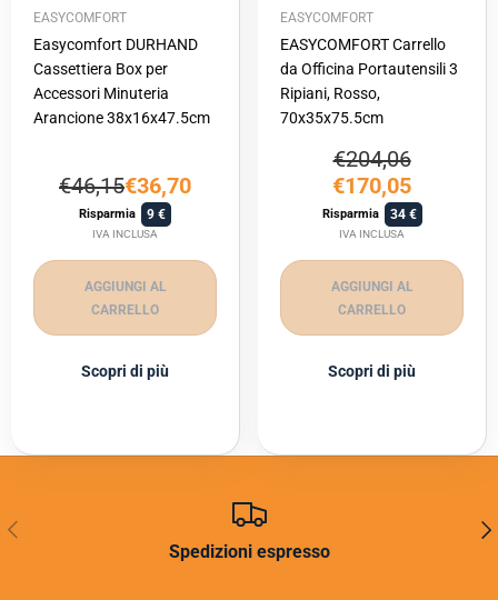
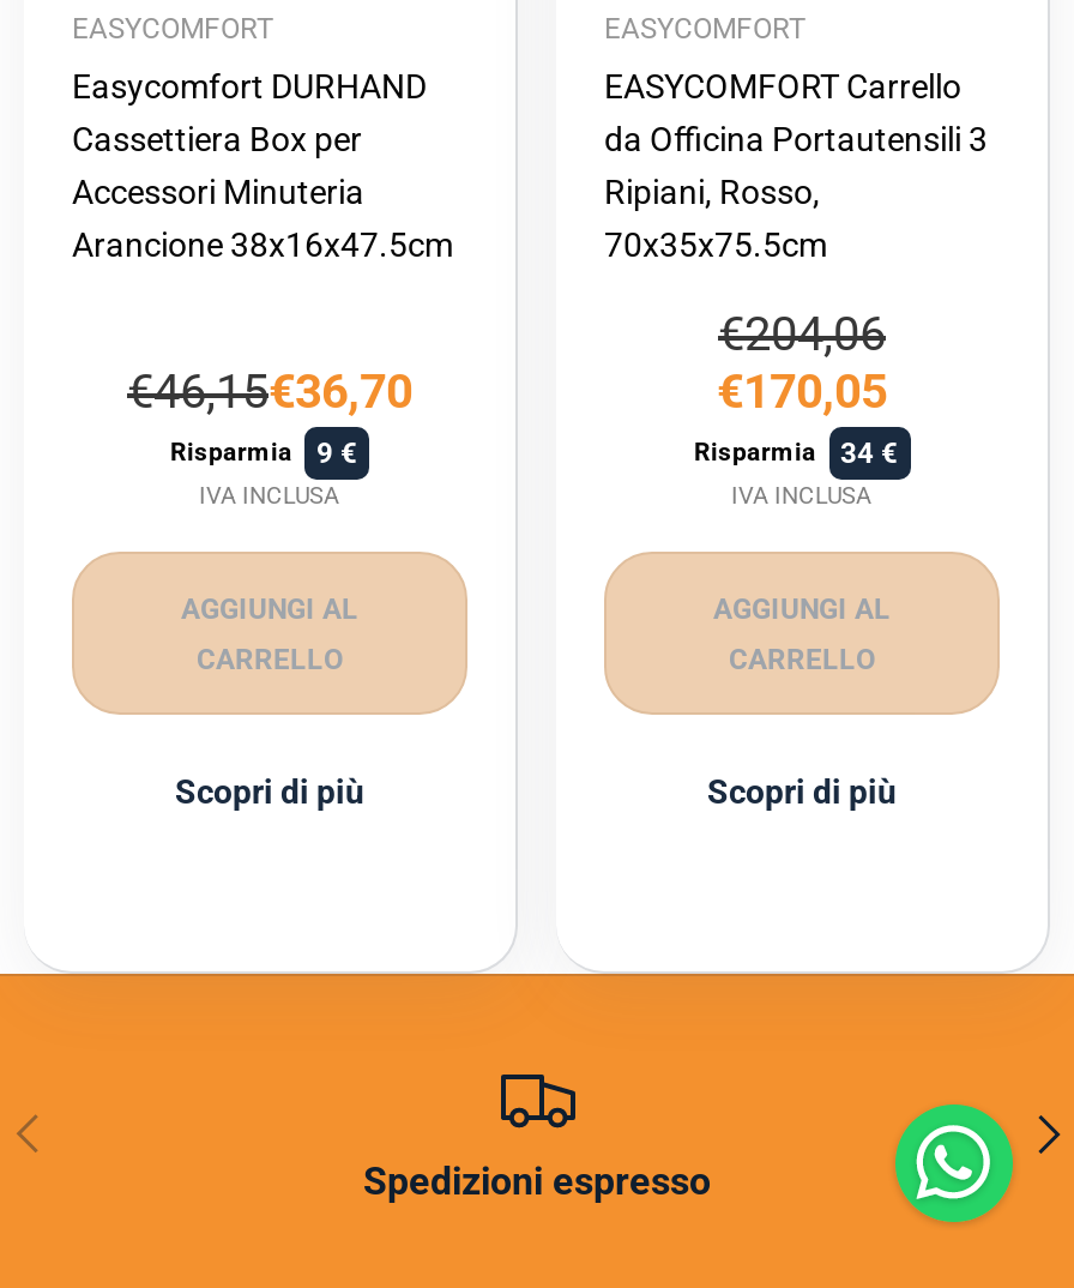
none -> [892,1101,1016,1226] [image]

